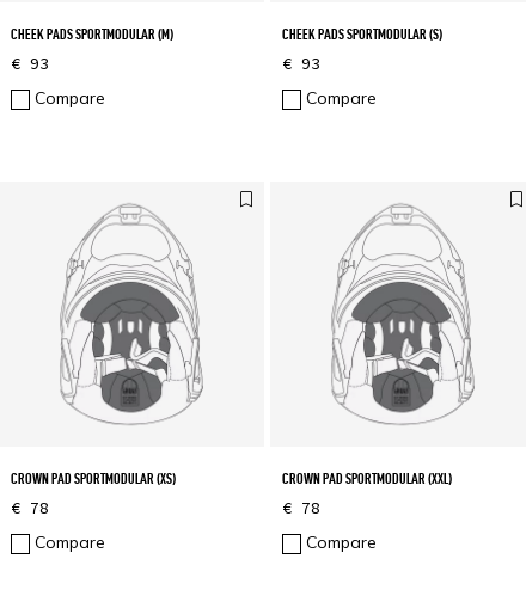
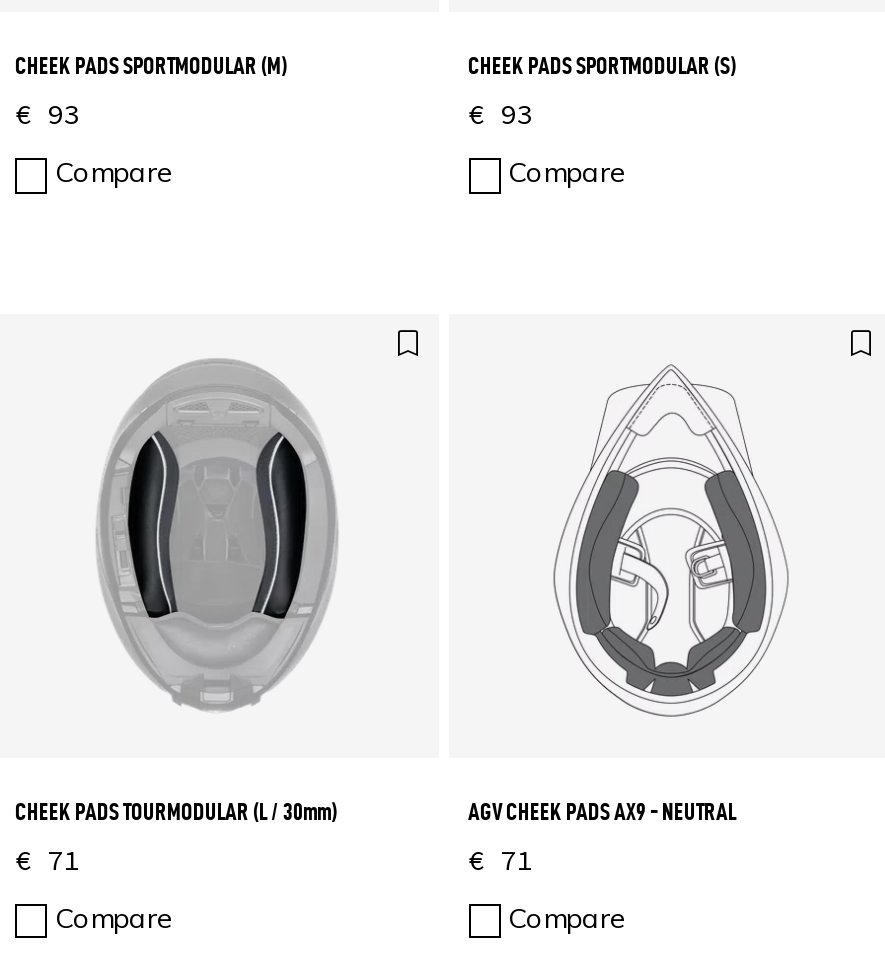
[60,203,204,426] [image] -> [97,351,339,713] [image]
[331,203,476,425] [image] -> [553,351,789,713] [image]
[11,471,176,486] CROWN PAD SPORTMODULAR (XS) -> [15,797,337,823] CHEEK PADS TOURMODULAR (L / 30mm)
[282,471,451,486] CROWN PAD SPORTMODULAR (XXL) -> [468,797,736,823] AGV CHEEK PADS AX9 - NEUTRAL
[11,497,49,518] € 78 -> [15,841,79,877] € 71
[282,497,320,518] € 78 -> [468,841,532,877] € 71

